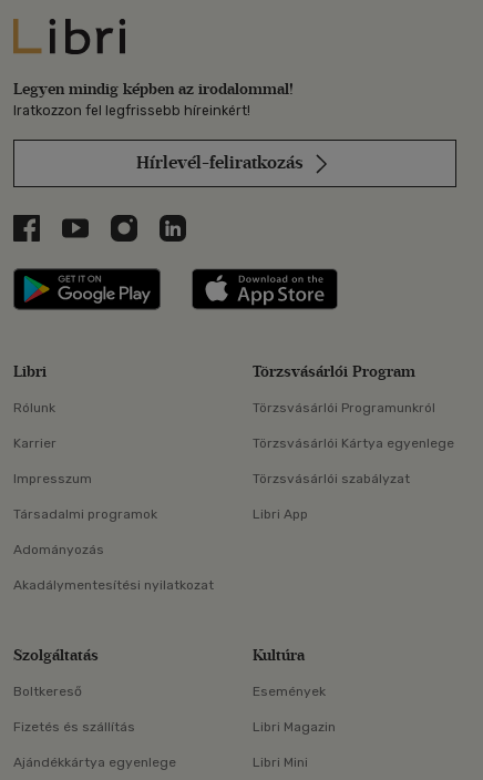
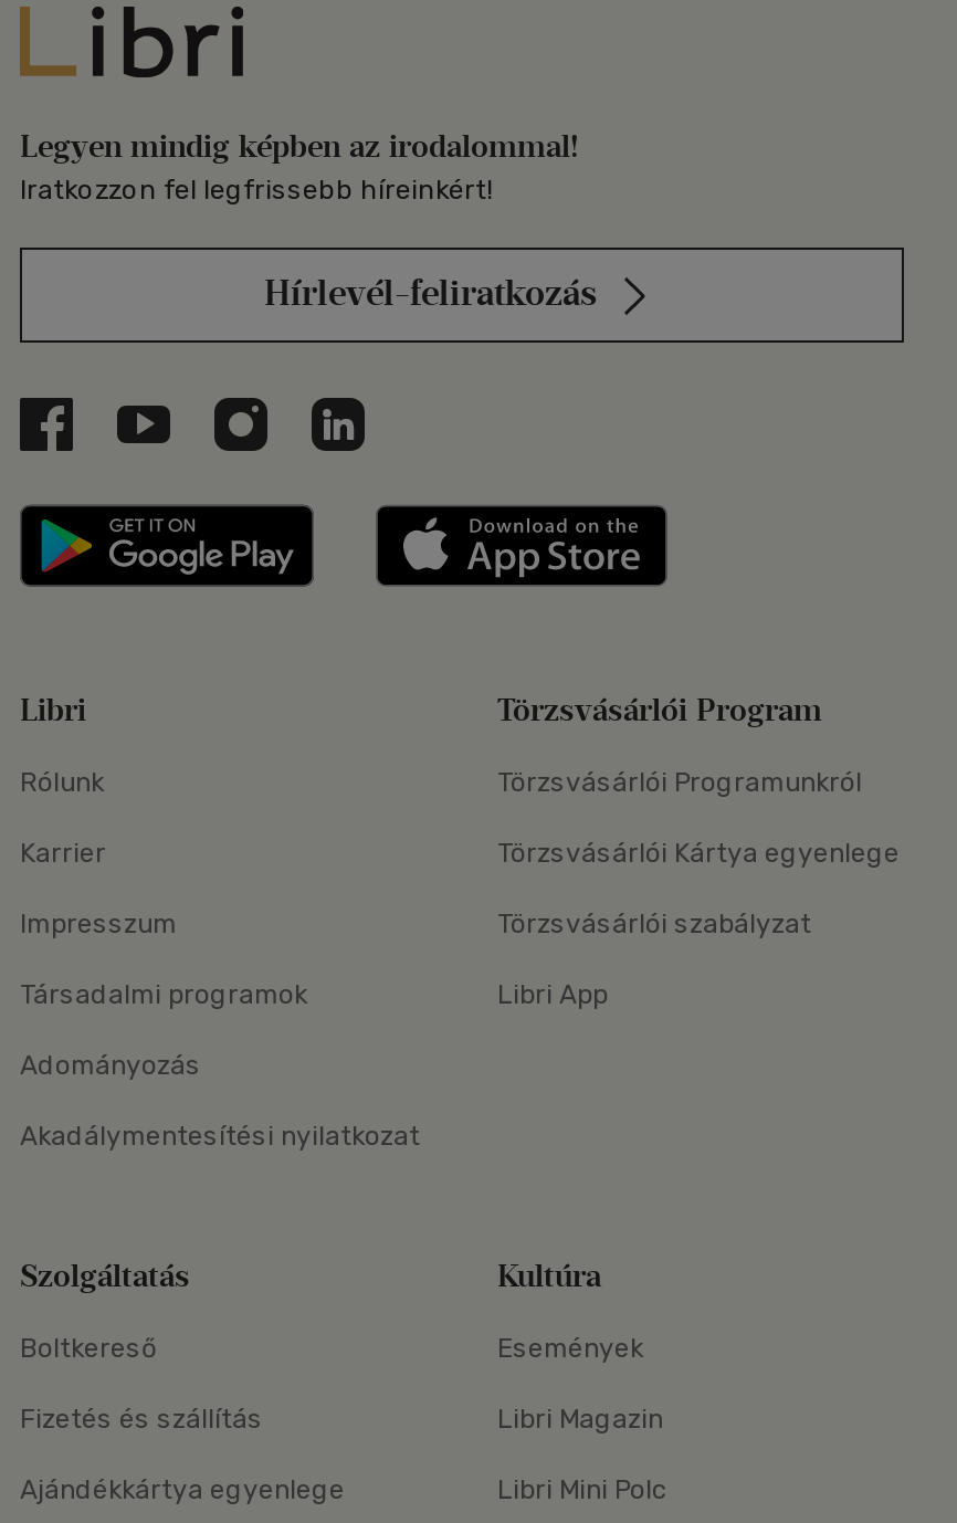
[253,755,308,770] Libri Mini -> [497,1475,667,1506] Libri Mini Polc

